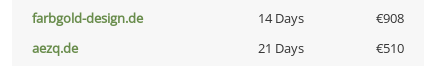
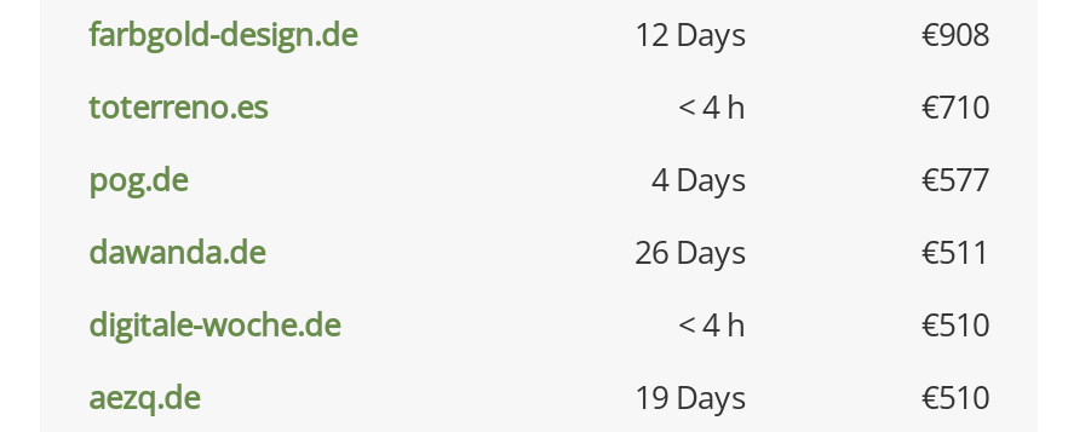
[257,9,303,27] 14 Days -> [635,12,746,56] 12 Days
none -> [88,85,989,346] toterreno.es | < 4 h | €710 | pog.de | 4 Days | €577 | dawanda.de | 26 Days | €511 | digitale-woche.de | < 4 h | €510
[257,39,303,57] 21 Days -> [635,375,746,419] 19 Days

